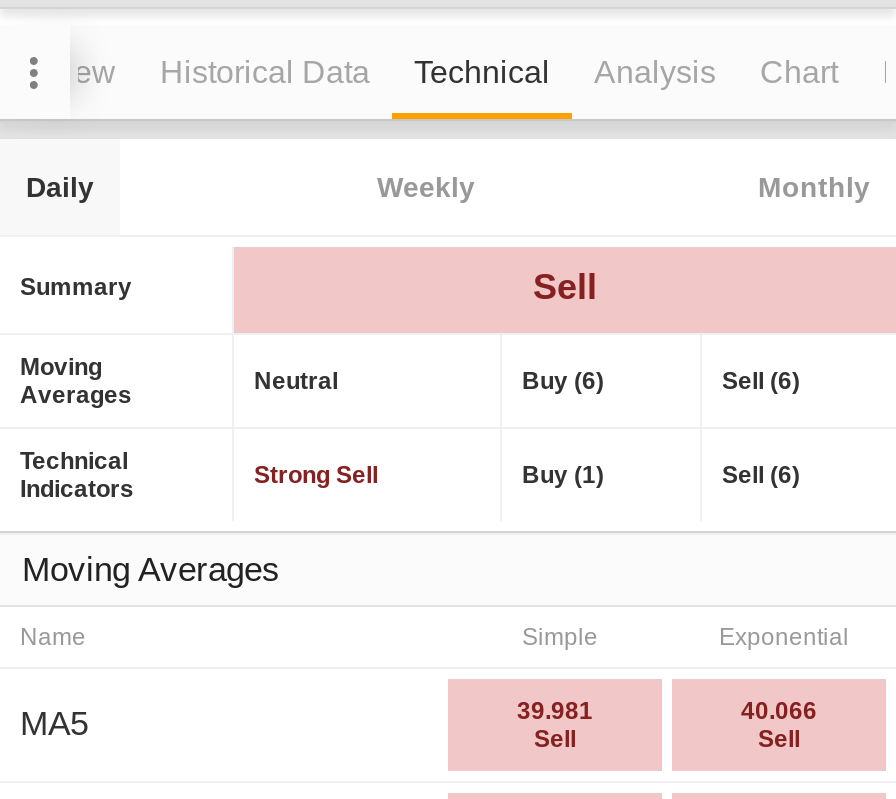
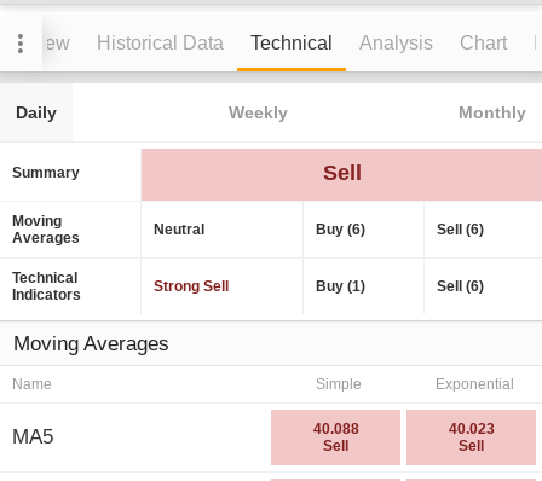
[517,697,593,725] 39.981 -> [313,421,359,438] 40.088
[741,697,817,725] 40.066 -> [448,421,494,438] 40.023

